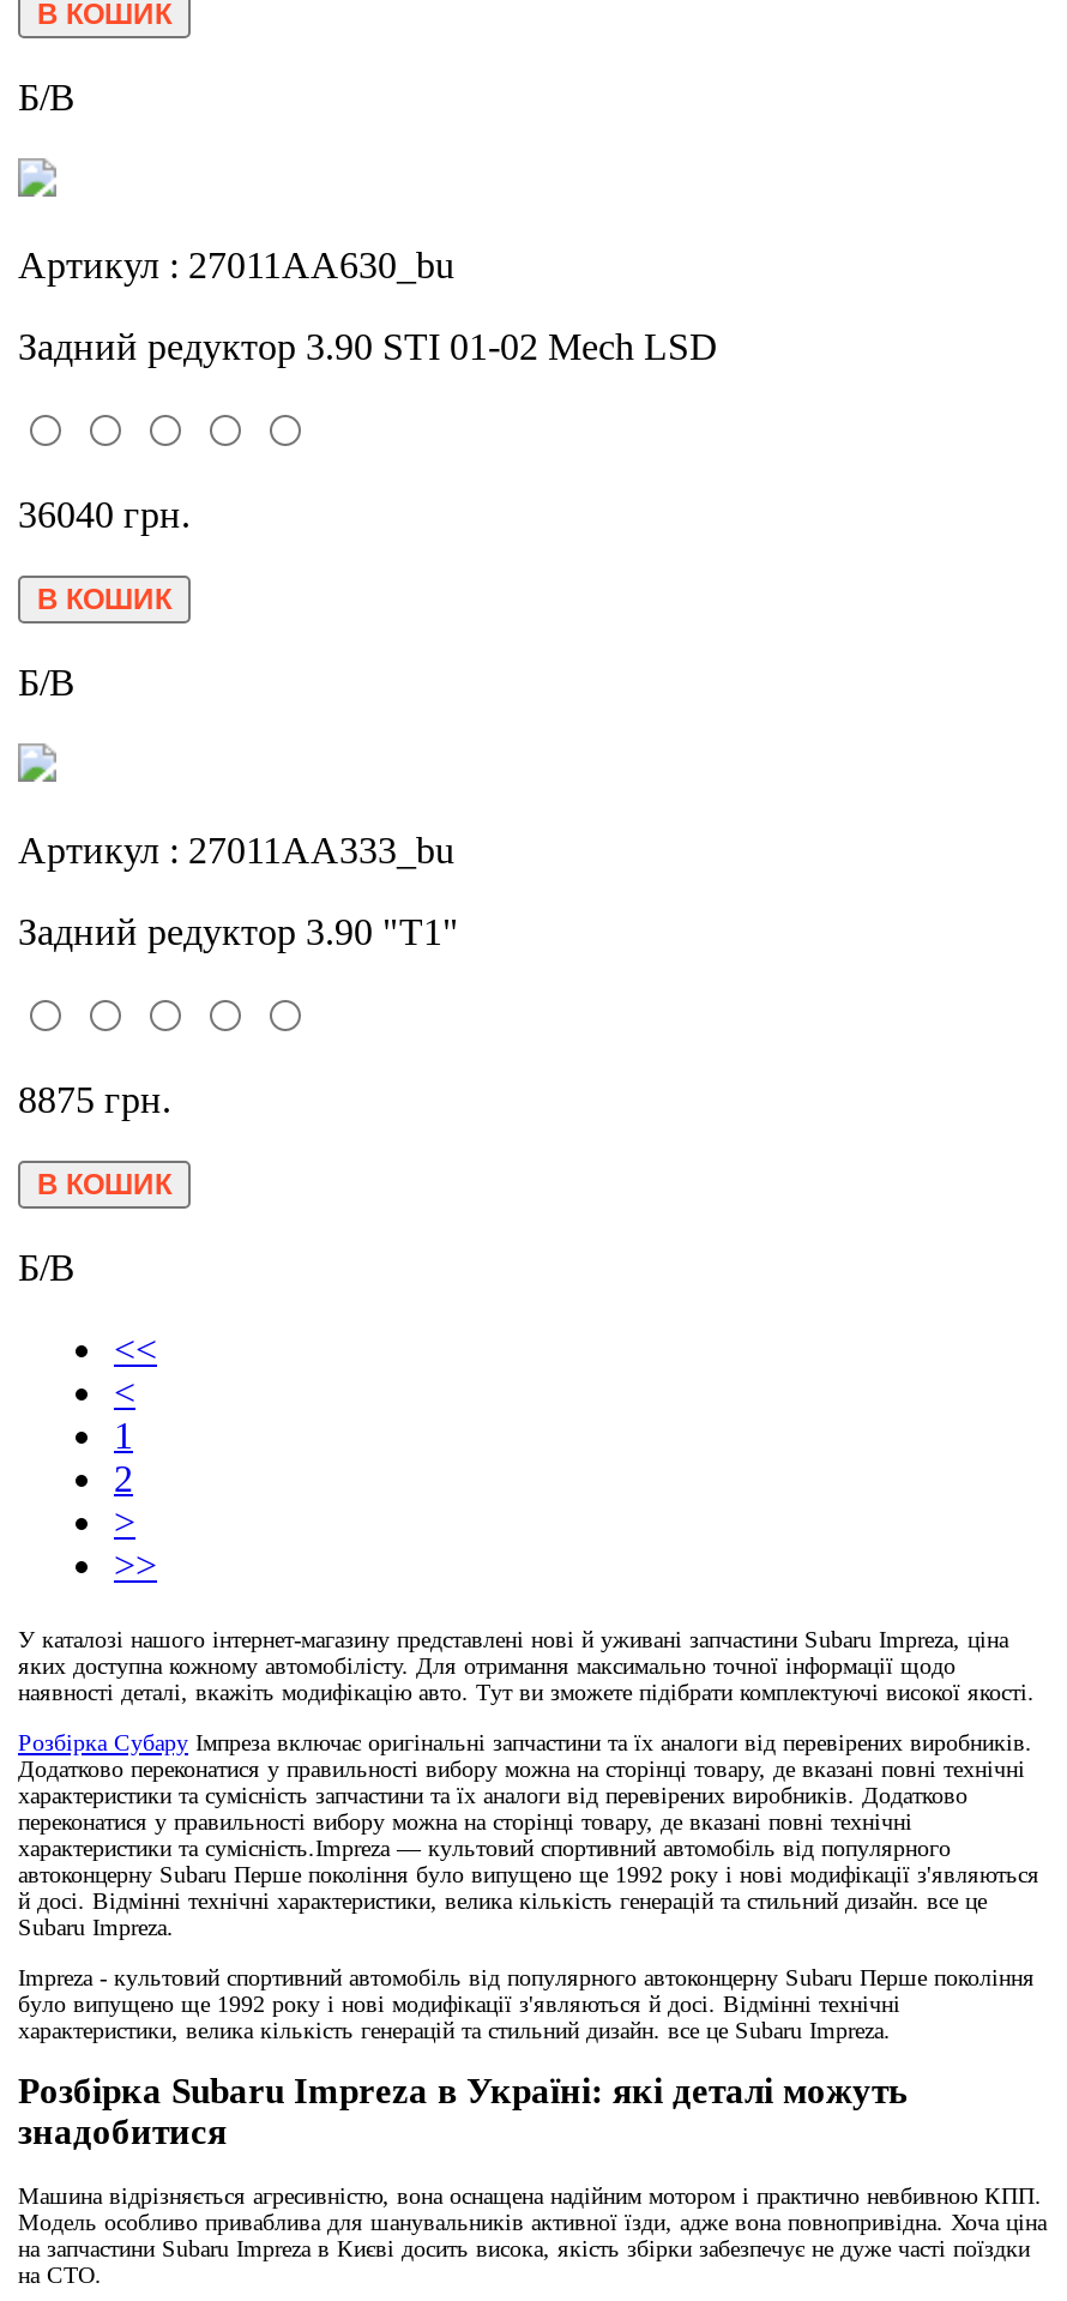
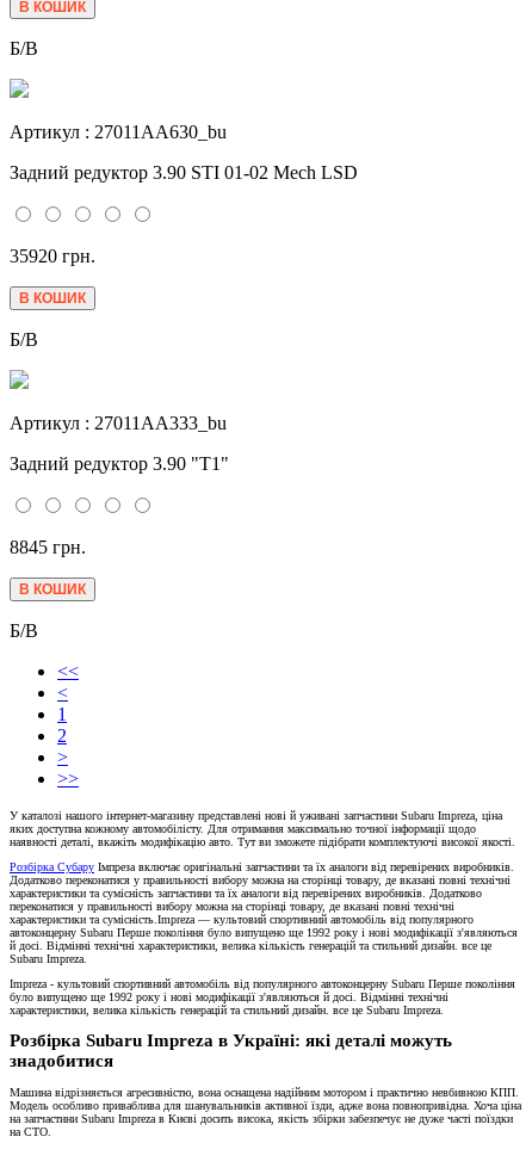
[18,493,191,534] 36040 грн. -> [10,245,95,265] 35920 грн.
[18,1078,171,1119] 8875 грн. -> [10,536,86,557] 8845 грн.

